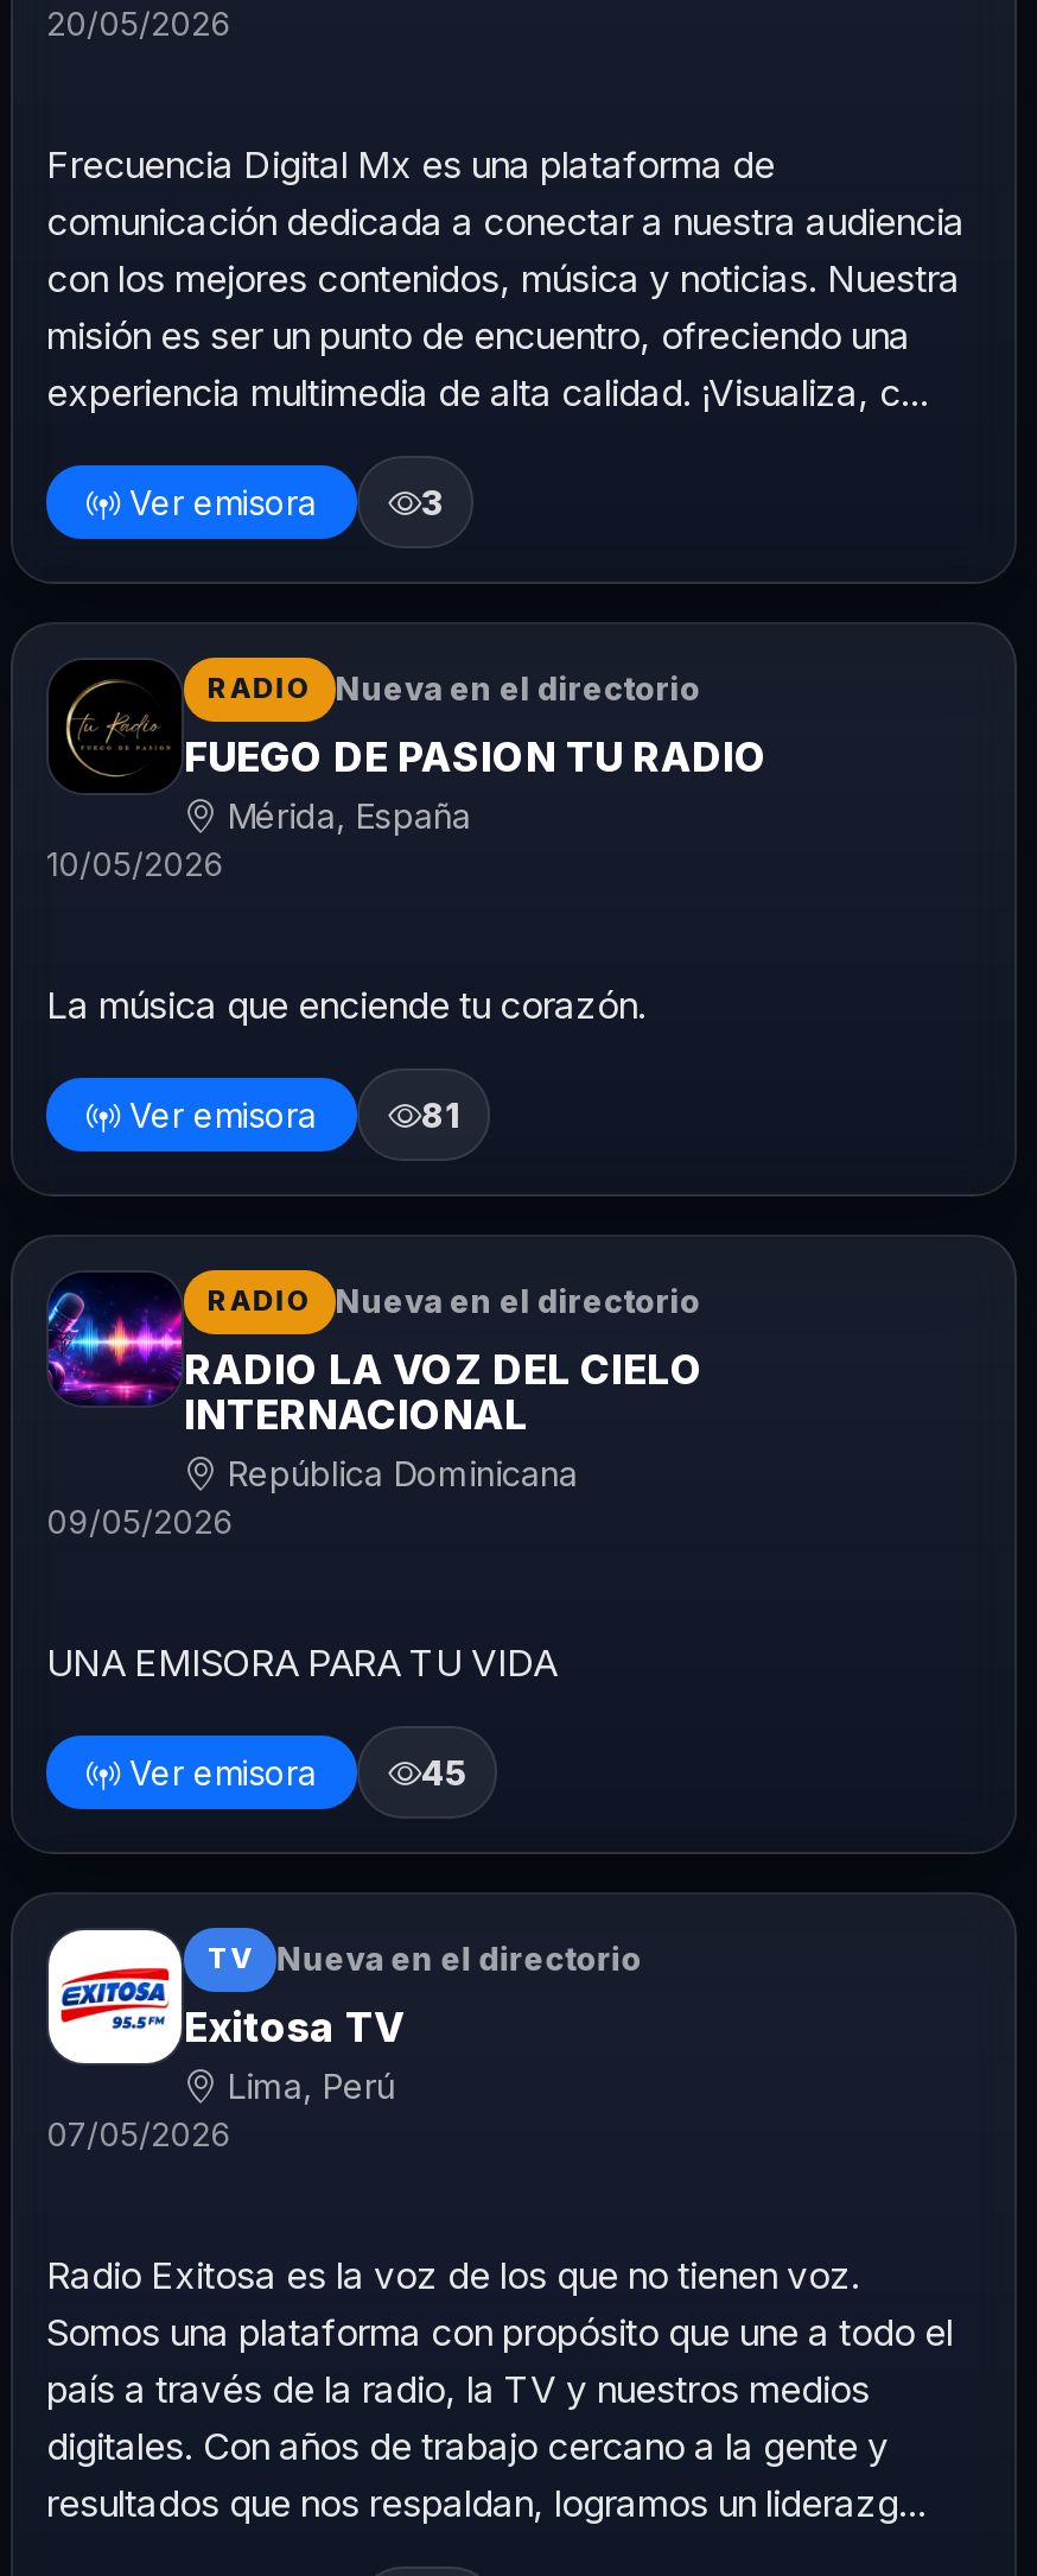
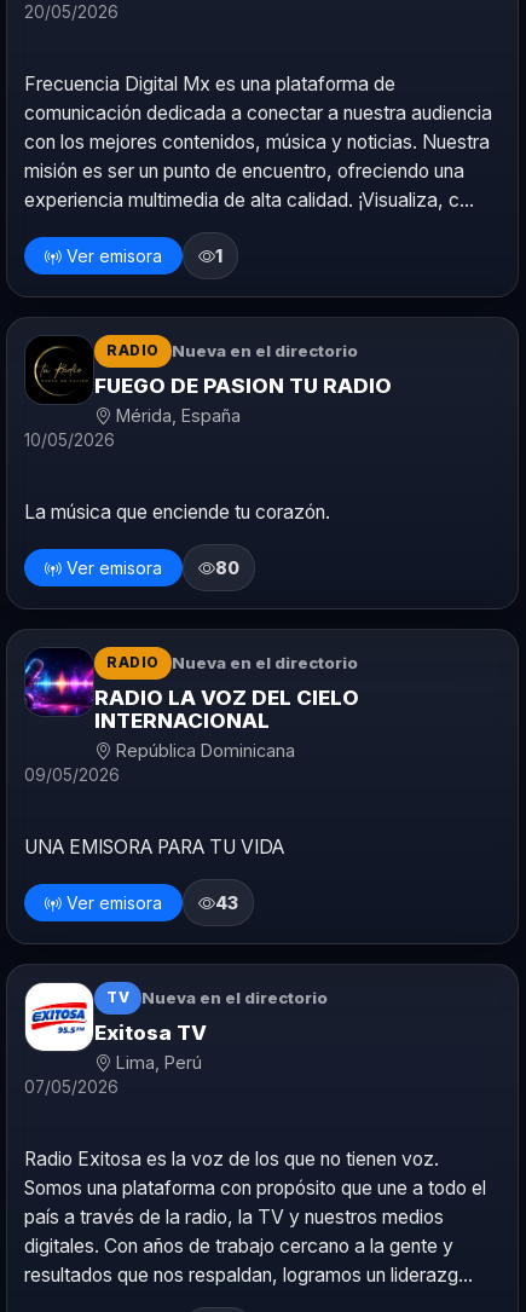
[421,482,443,523] 3 -> [215,246,222,266] 1
[421,1095,459,1135] 81 -> [215,558,239,578] 80
[421,1753,466,1793] 45 -> [215,893,238,913] 43

